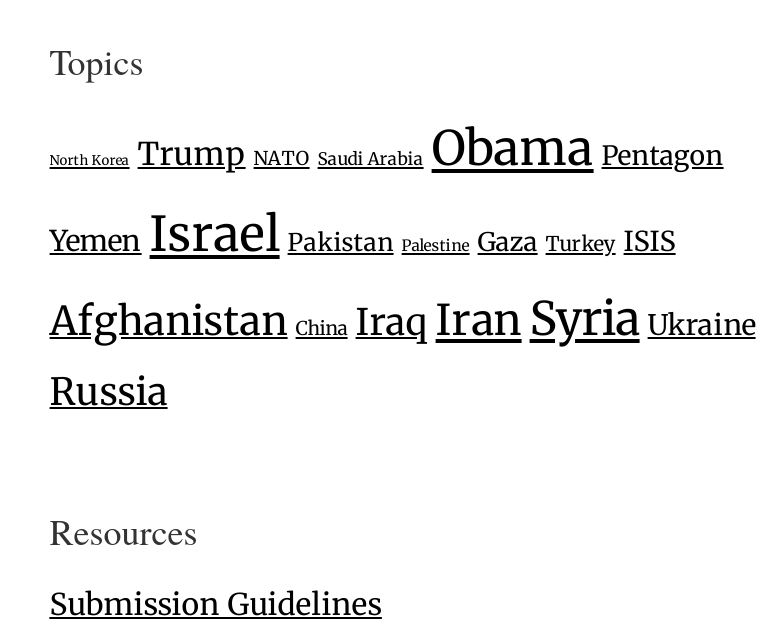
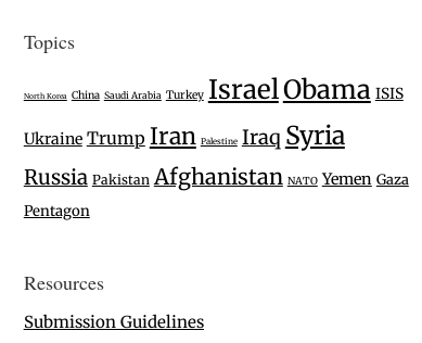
[50,119,756,415] North Korea Trump NATO Saudi Arabia Obama Pentagon | Yemen Israel Pakistan Palestine Gaza Turkey ISIS | Afghanistan China Iraq Iran Syria Ukraine | Russia -> [24,73,409,220] North Korea China Saudi Arabia Turkey Israel Obama ISIS | Ukraine Trump Iran Palestine Iraq Syria | Russia Pakistan Afghanistan NATO Yemen Gaza | Pentagon

